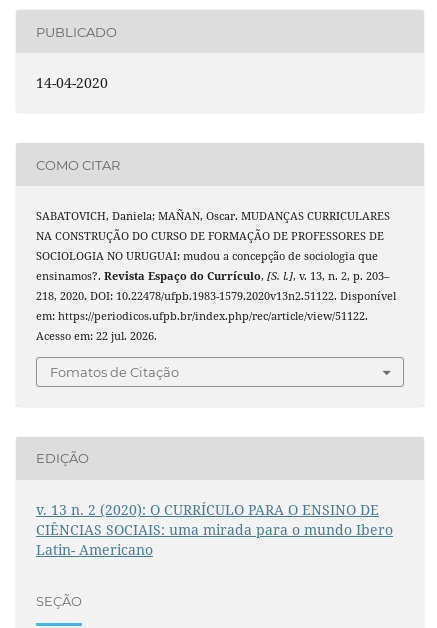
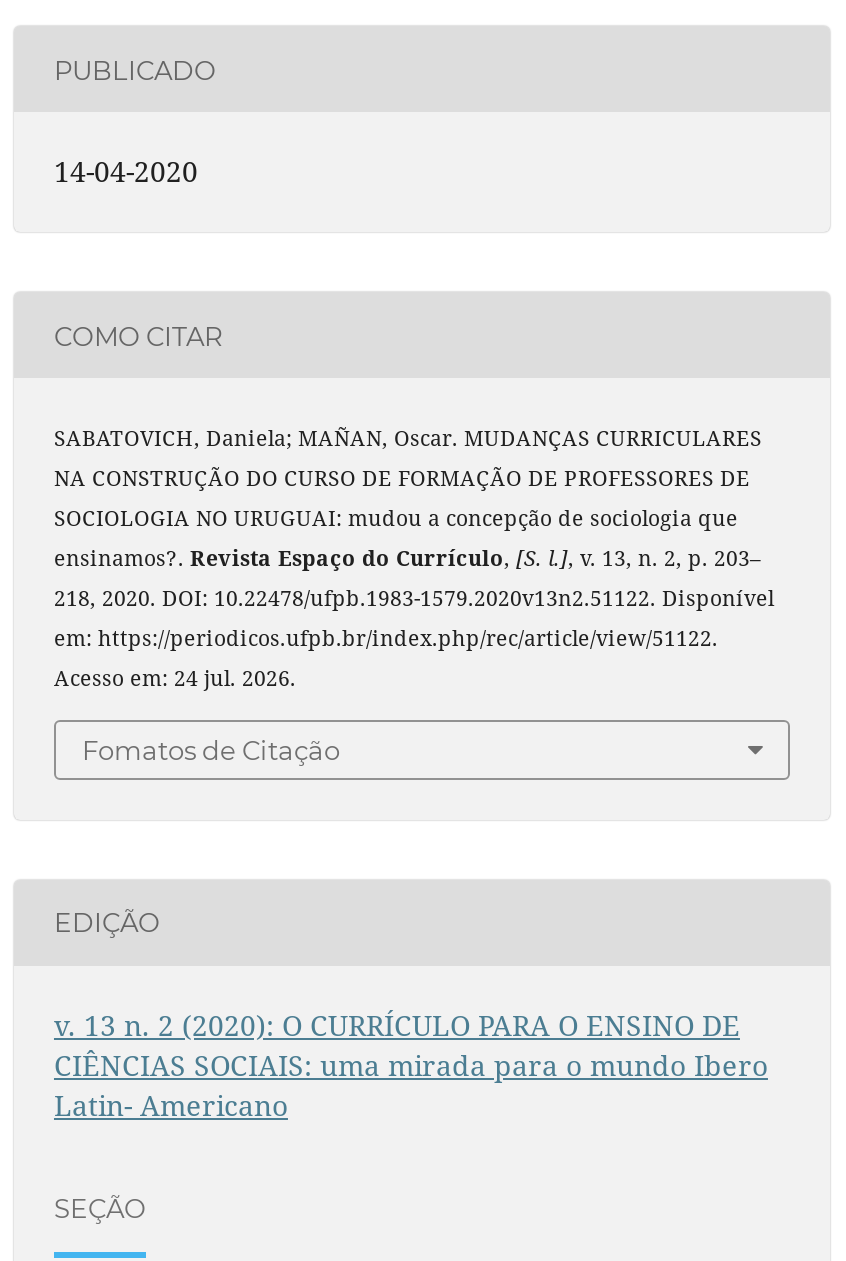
[36,329,157,343] Acesso em: 22 jul. 2026. -> [54,664,296,692] Acesso em: 24 jul. 2026.

